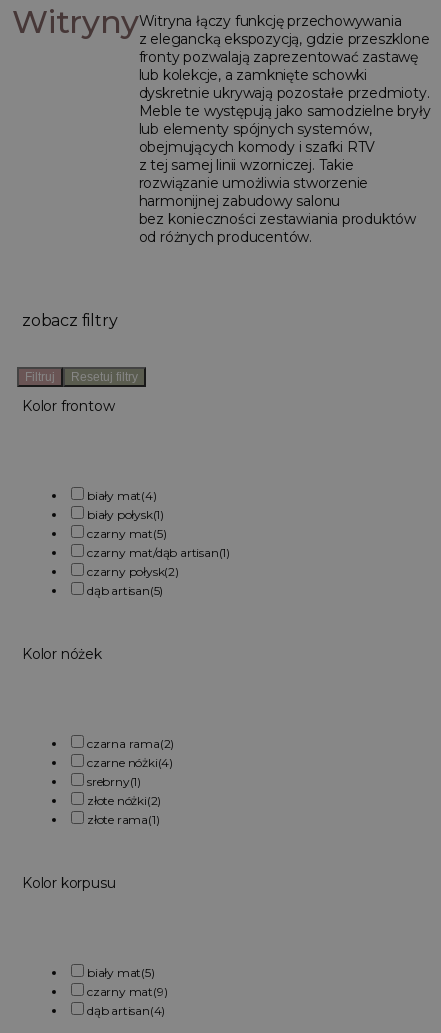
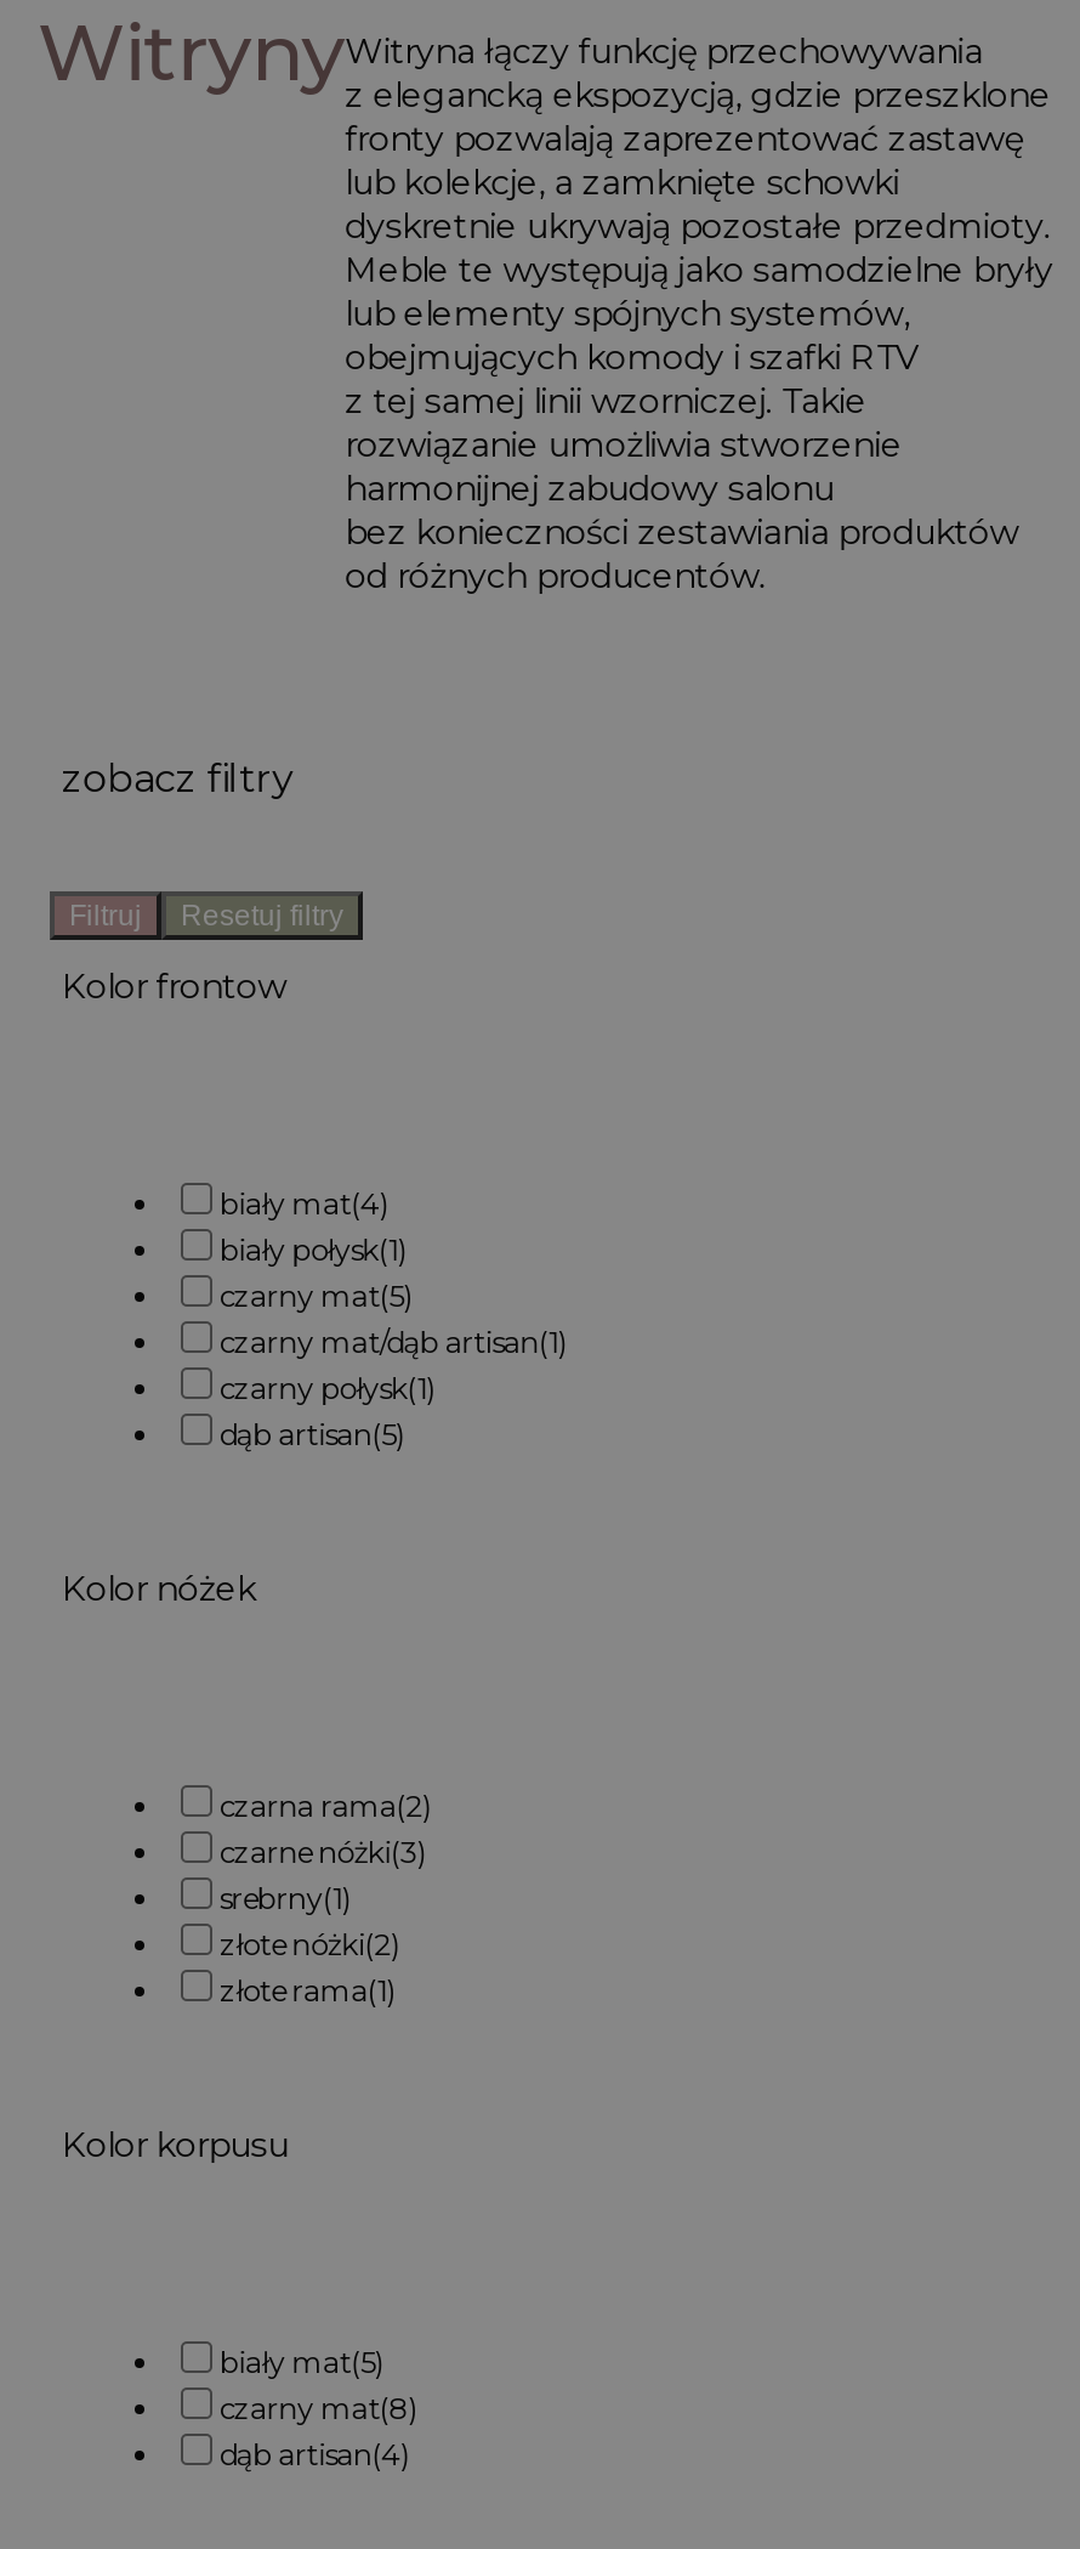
[87,564,179,579] czarny połysk(2) -> [220,1371,435,1407] czarny połysk(1)
[87,755,173,770] czarne nóżki(4) -> [220,1835,426,1871] czarne nóżki(3)
[87,984,167,999] czarny mat(9) -> [220,2391,417,2428] czarny mat(8)

